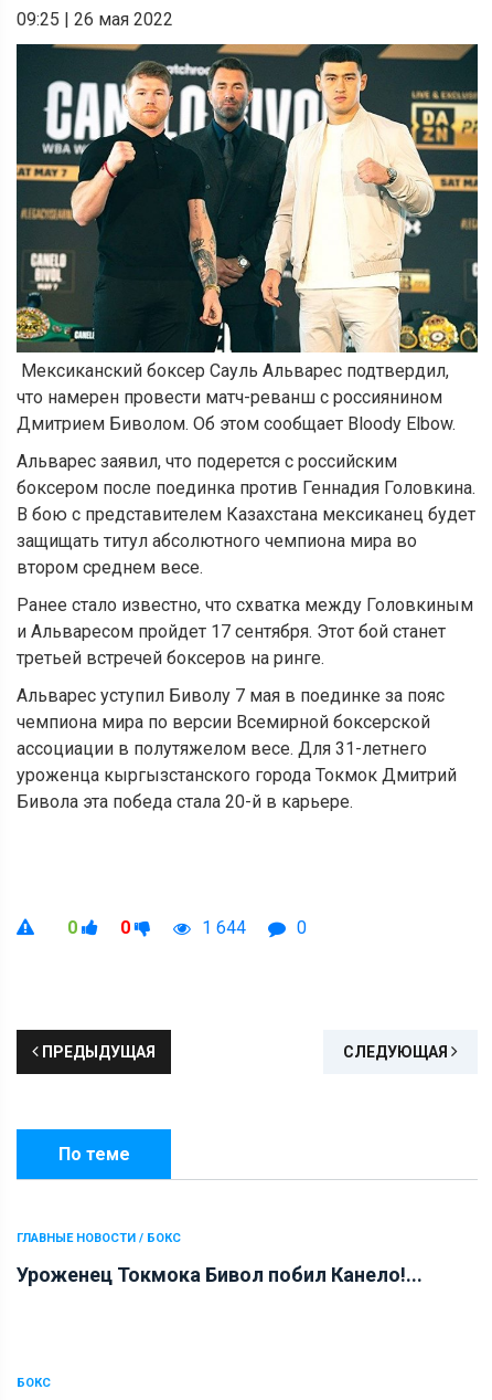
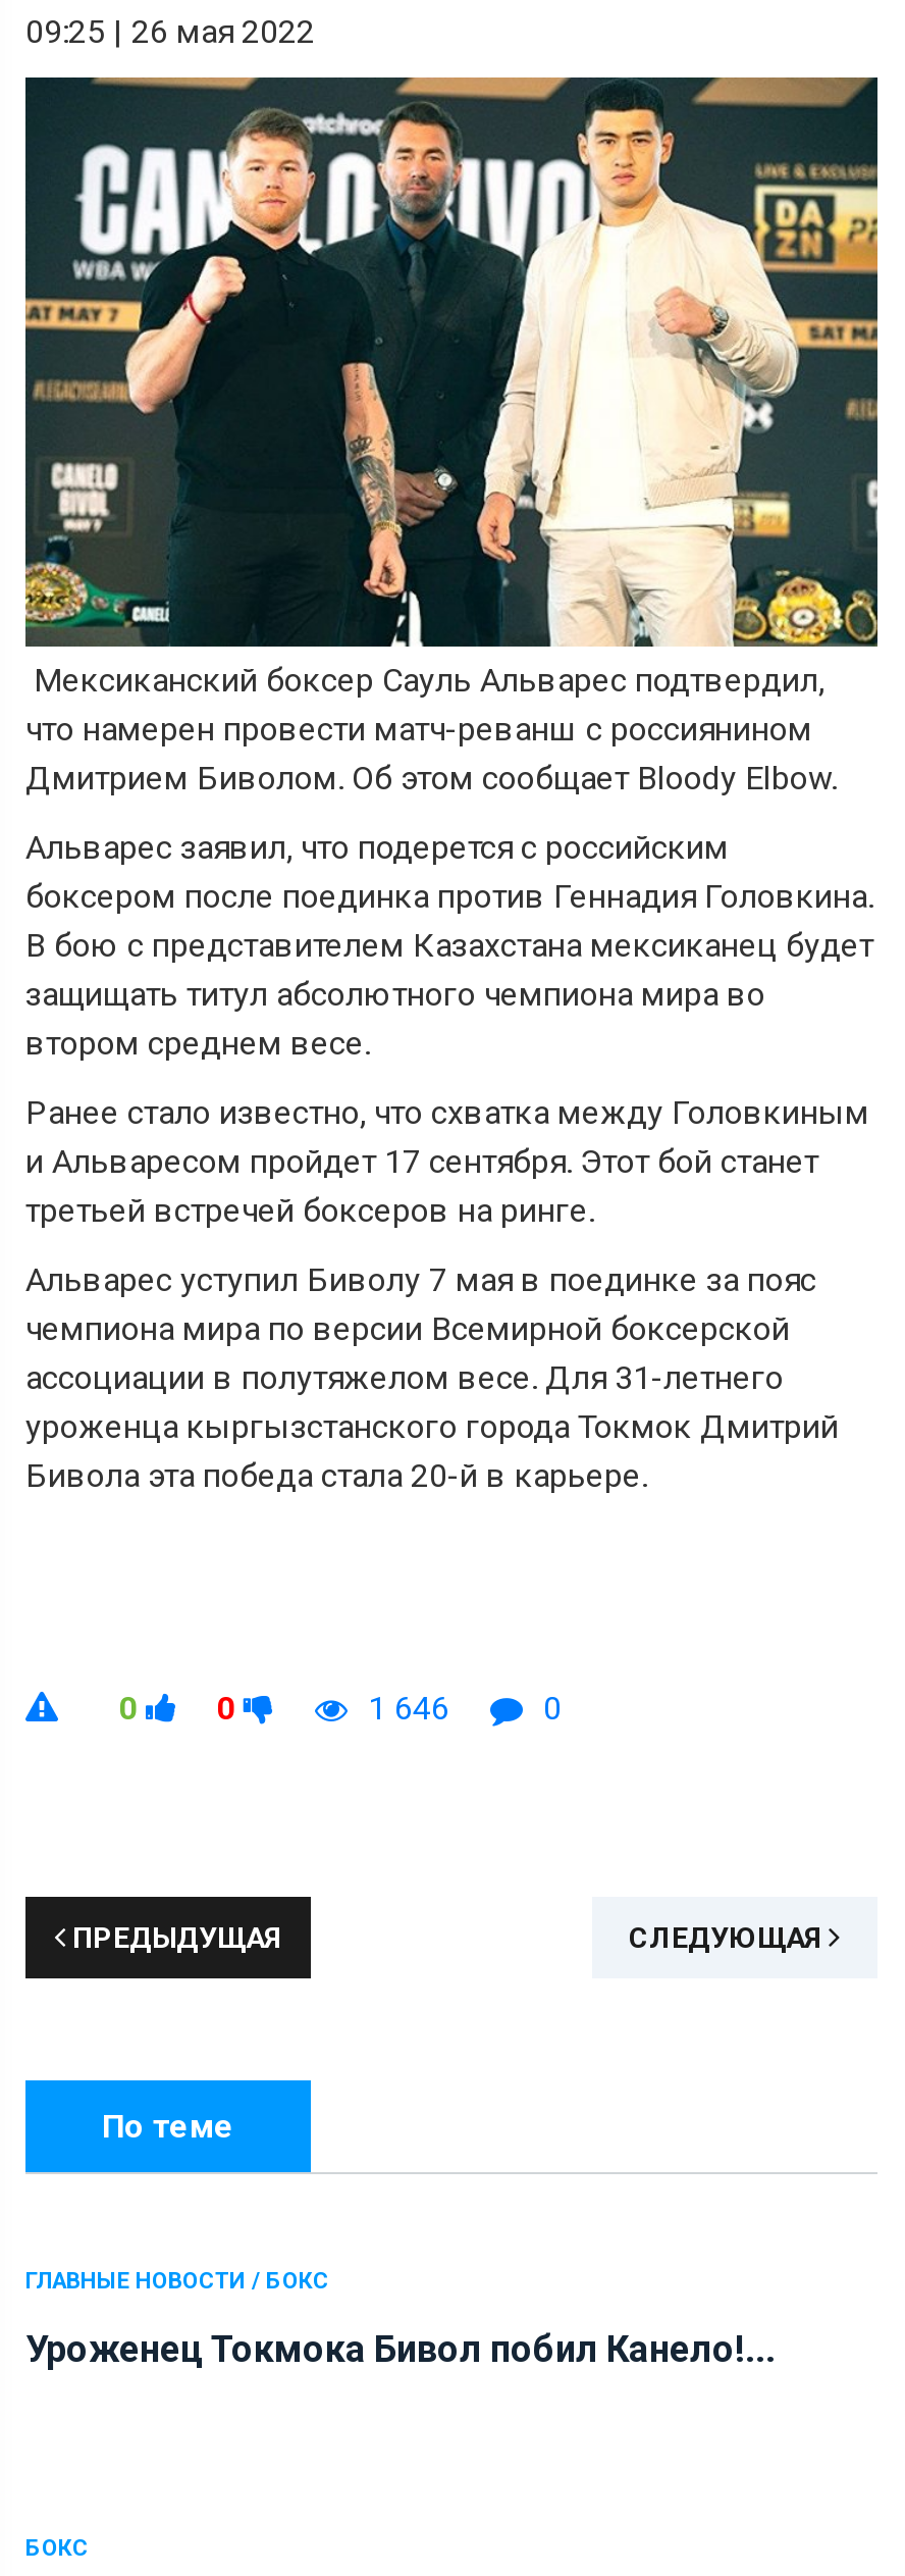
[202,917,246,938] 1 644 -> [368,1688,449,1727] 1 646

